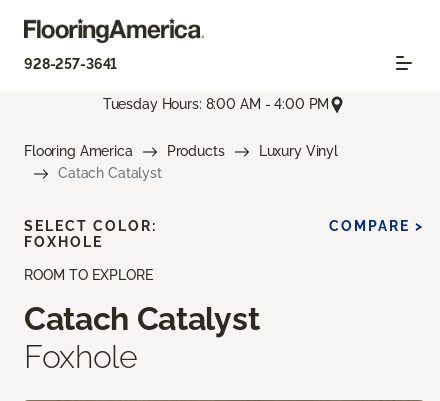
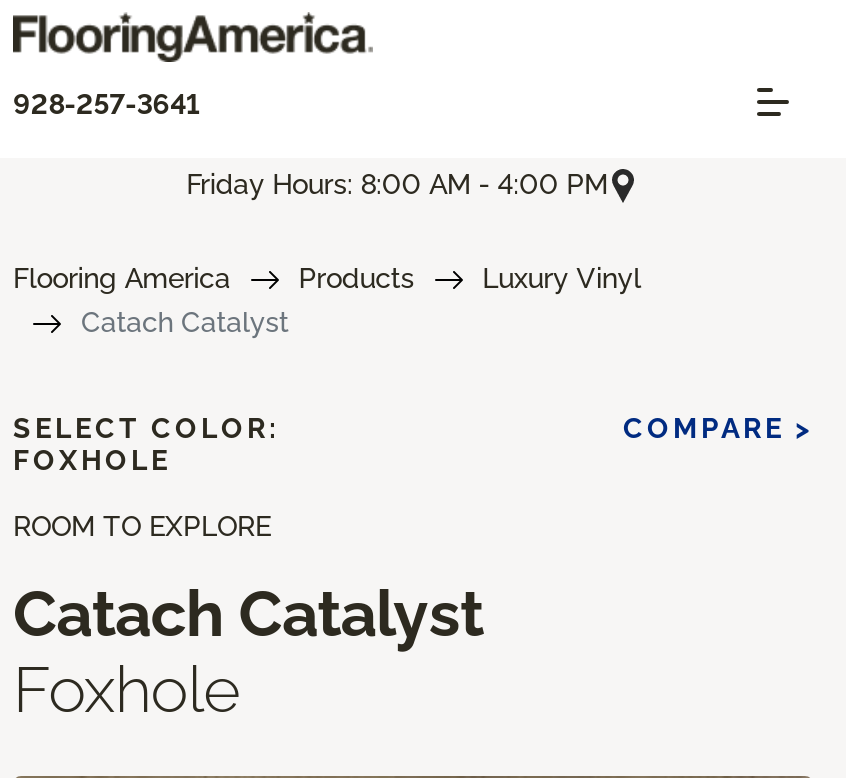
[103,96,329,112] Tuesday Hours: 8:00 AM - 4:00 PM -> [186,168,608,200] Friday Hours: 8:00 AM - 4:00 PM

